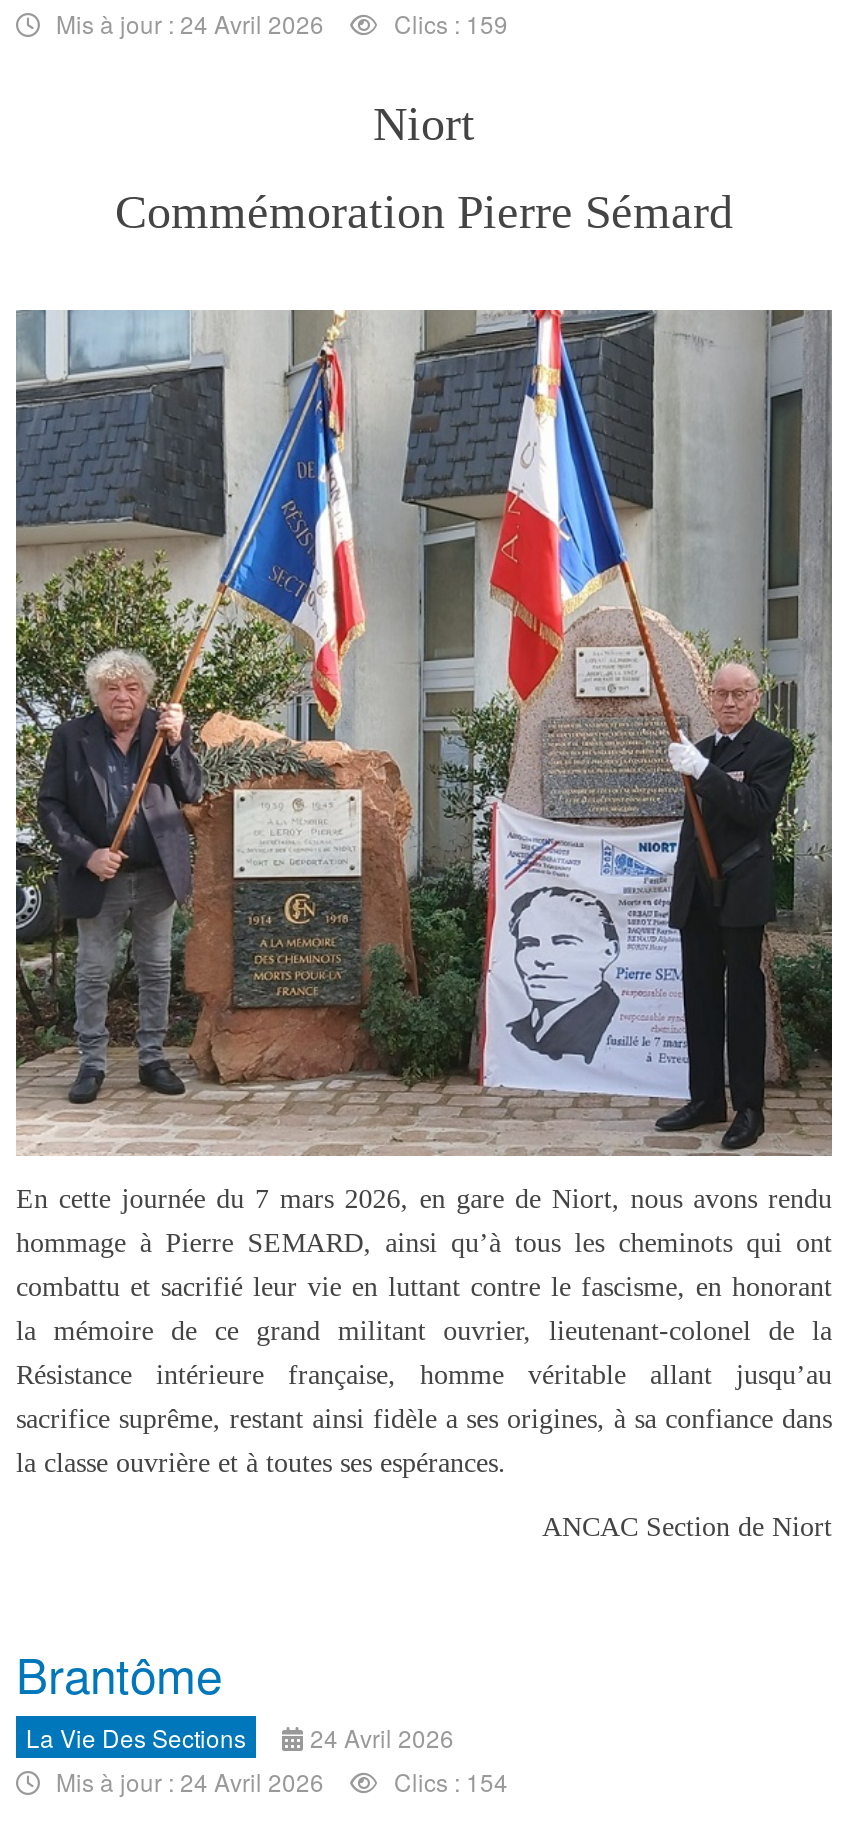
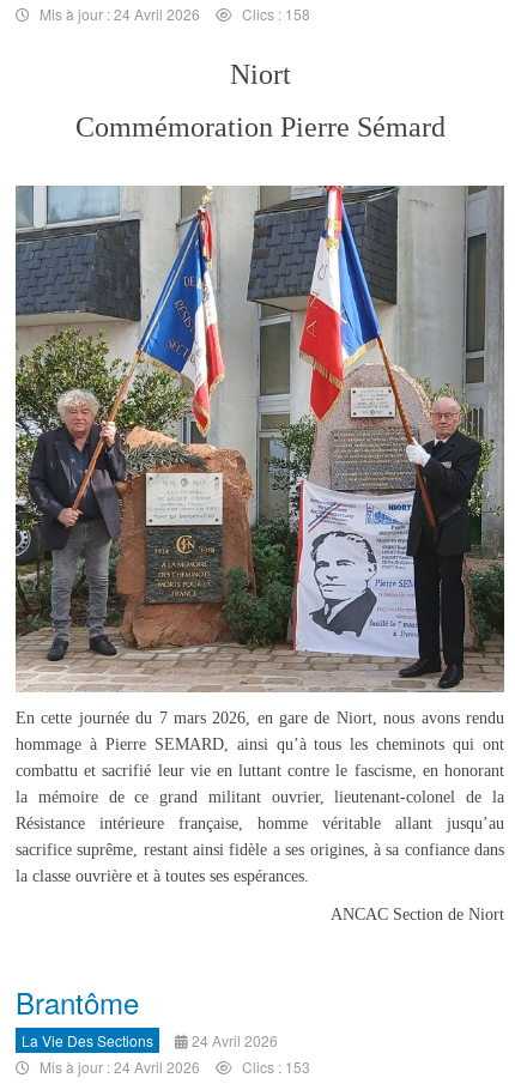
[394,5,508,39] Clics : 159 -> [242,3,310,24] Clics : 158
[394,1764,508,1798] Clics : 154 -> [242,1057,310,1077] Clics : 153

